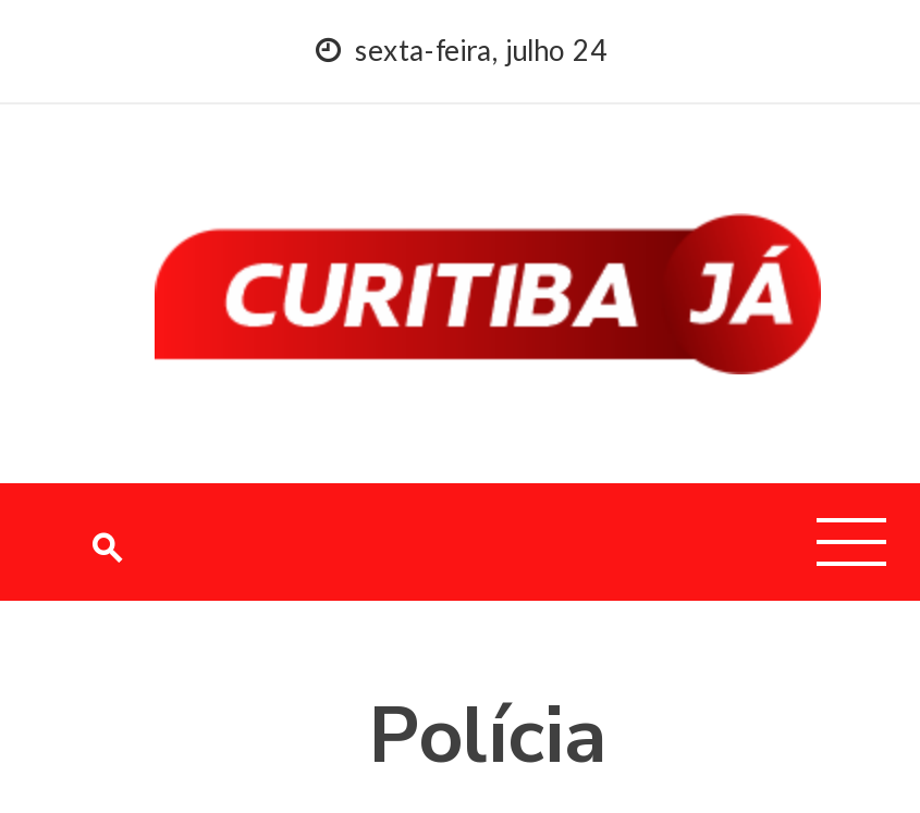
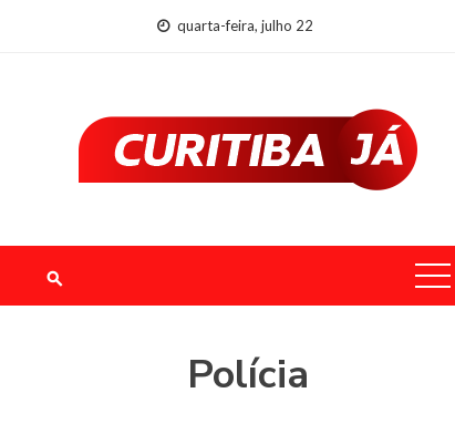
[355,33,608,67] sexta-feira, julho 24 -> [177,17,313,34] quarta-feira, julho 22

